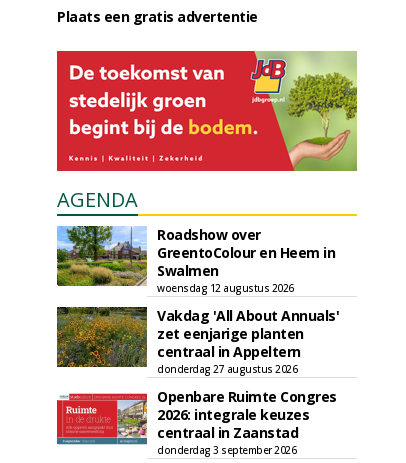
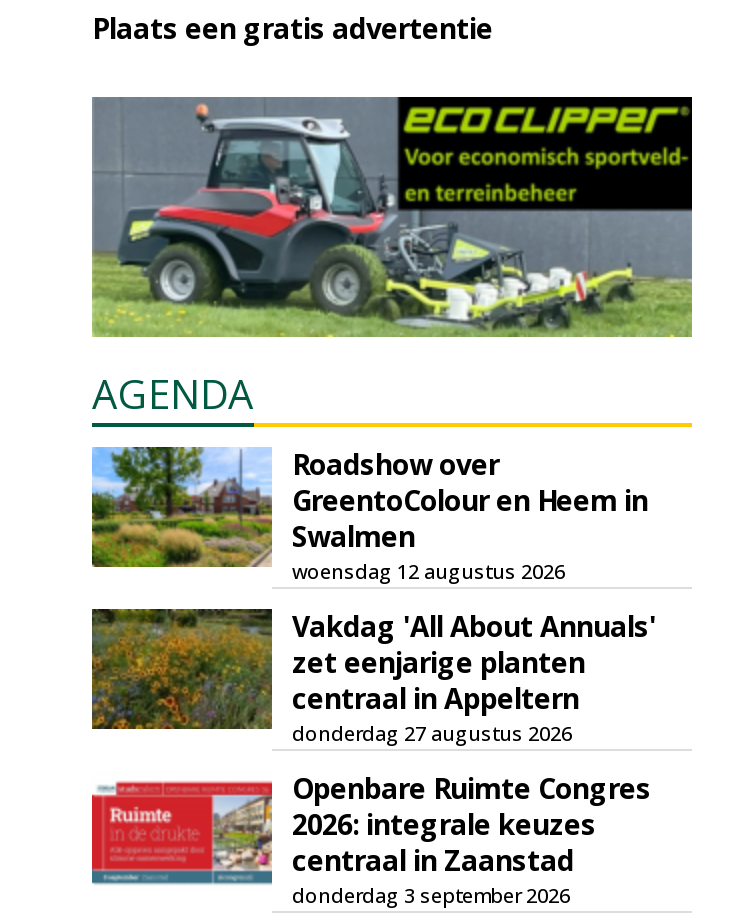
[56,50,358,172] [image] -> [90,95,694,339] [image]

